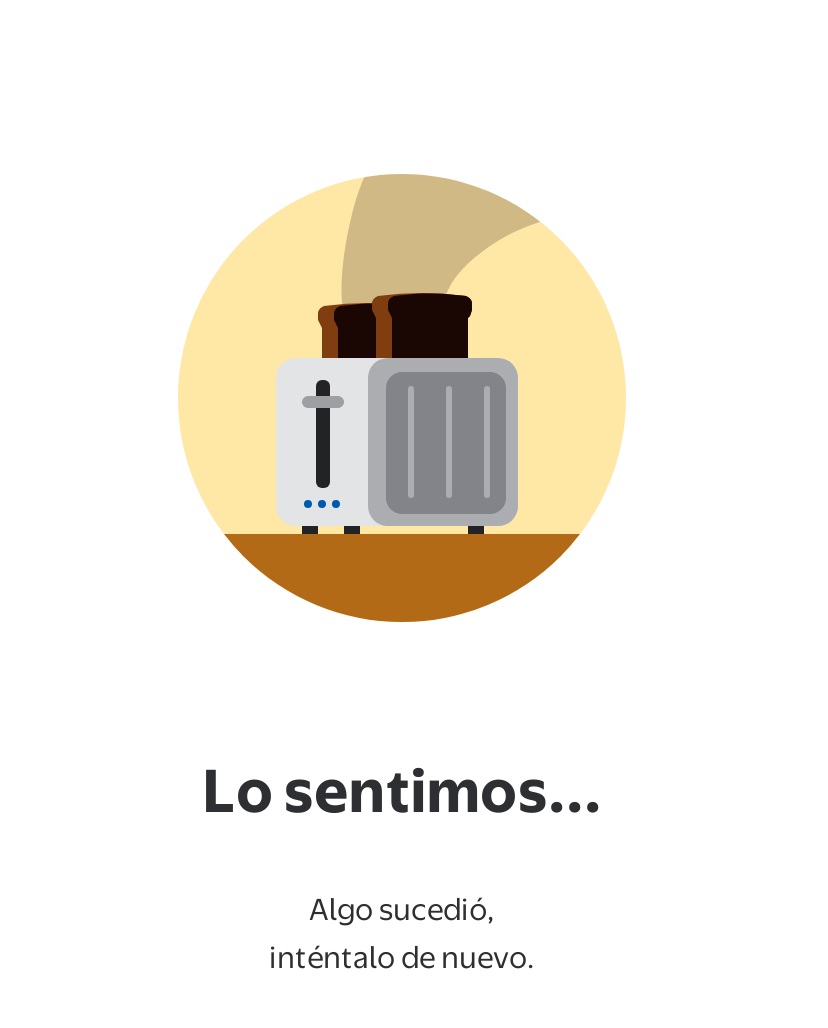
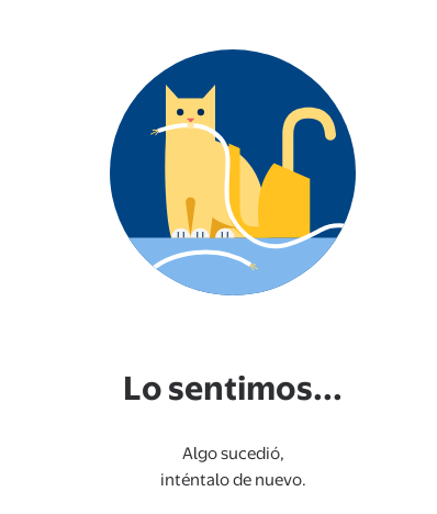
[178,172,626,624] [image] -> [109,48,357,297] [image]

